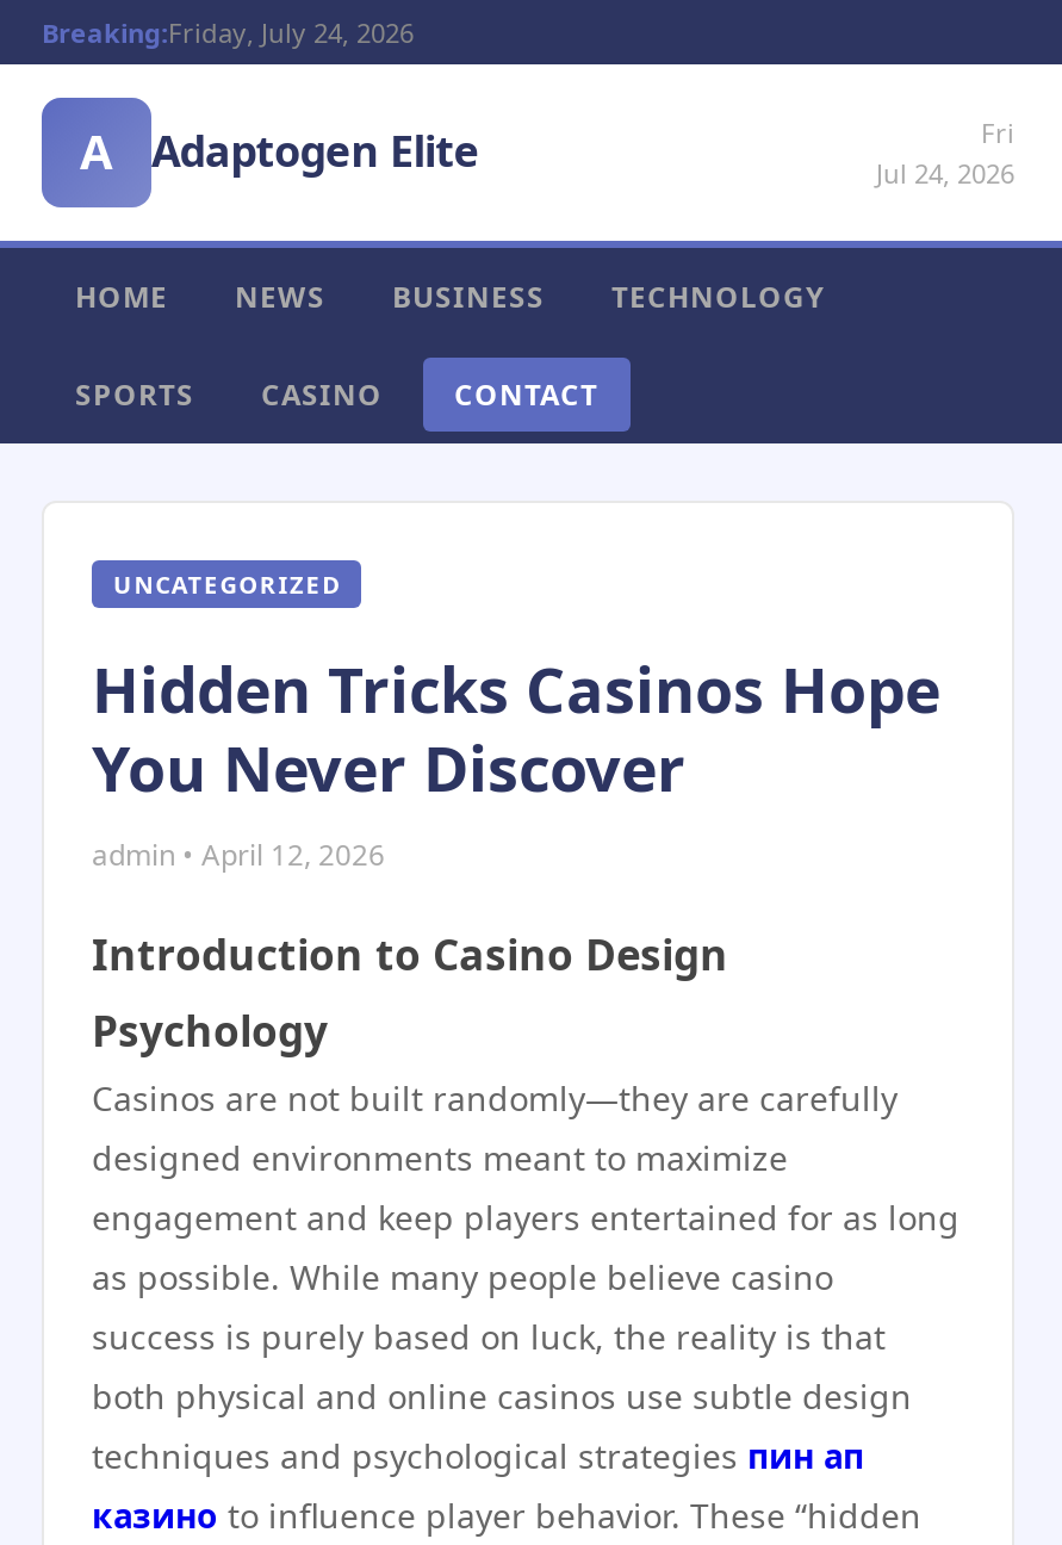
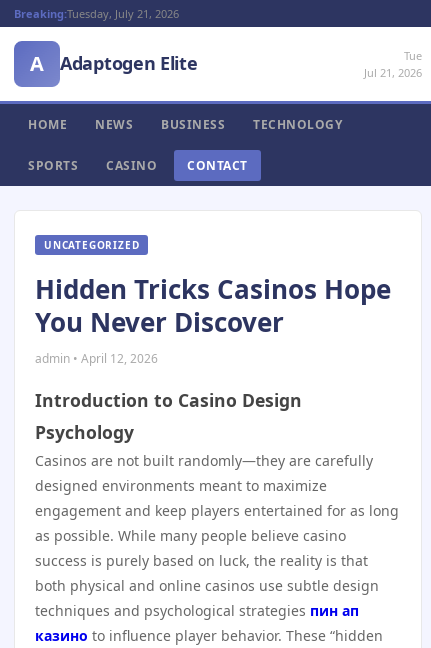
[42,14,414,50] Breaking:Friday, July 24, 2026 -> [14,6,179,21] Breaking:Tuesday, July 21, 2026
[876,114,1014,191] Fri | Jul 24, 2026 -> [364,48,422,80] Tue | Jul 21, 2026

